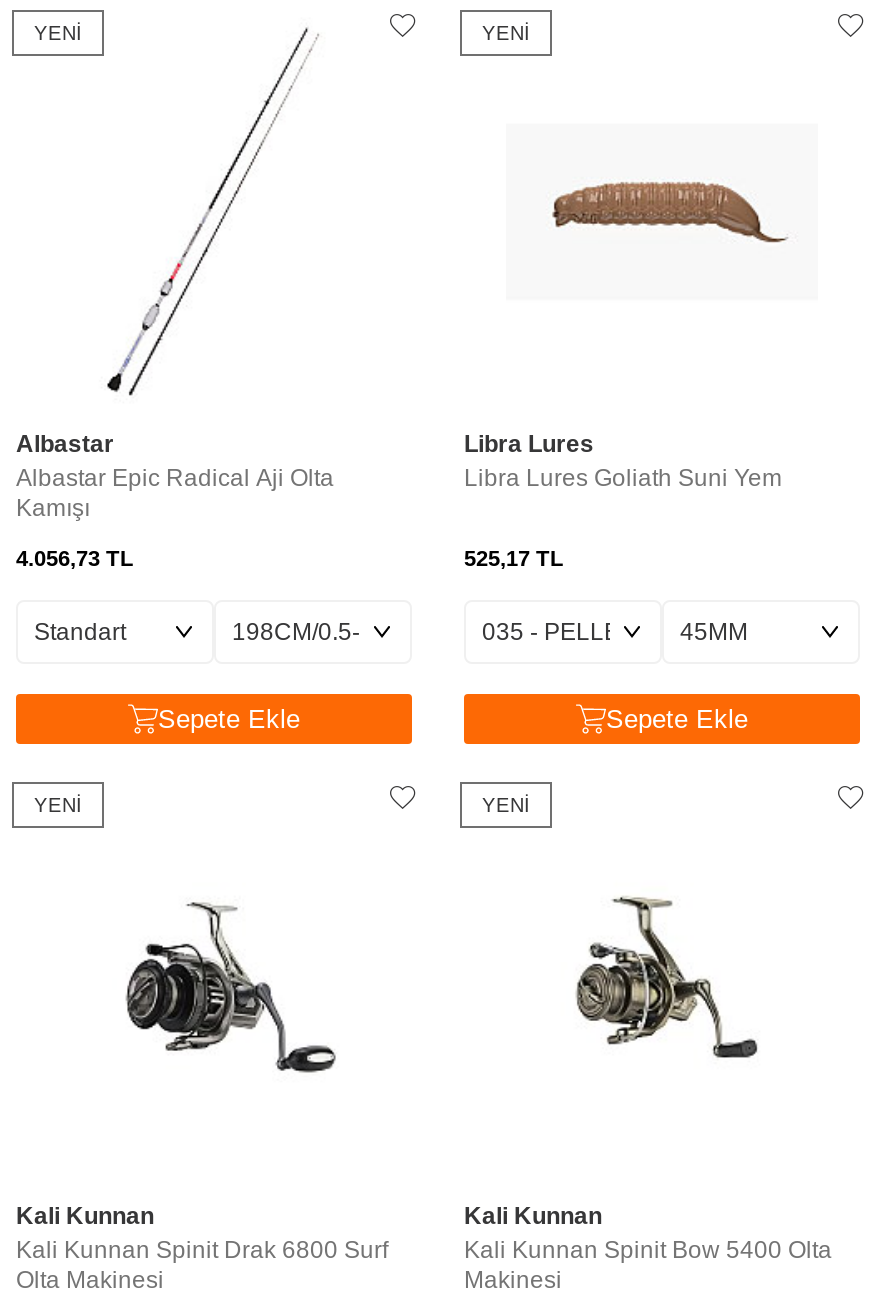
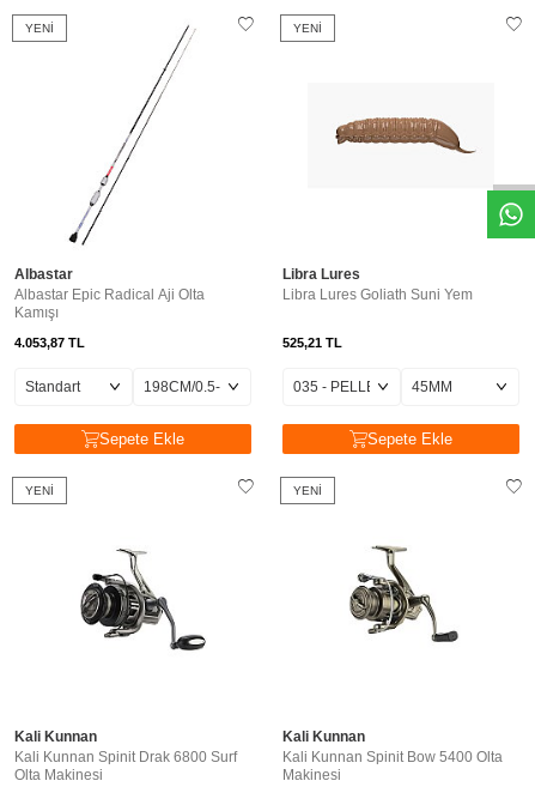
none -> [486,184,531,240] [image]
[16,546,134,570] 4.056,73 TL -> [14,335,85,350] 4.053,87 TL
[464,546,564,570] 525,17 TL -> [282,335,342,350] 525,21 TL

